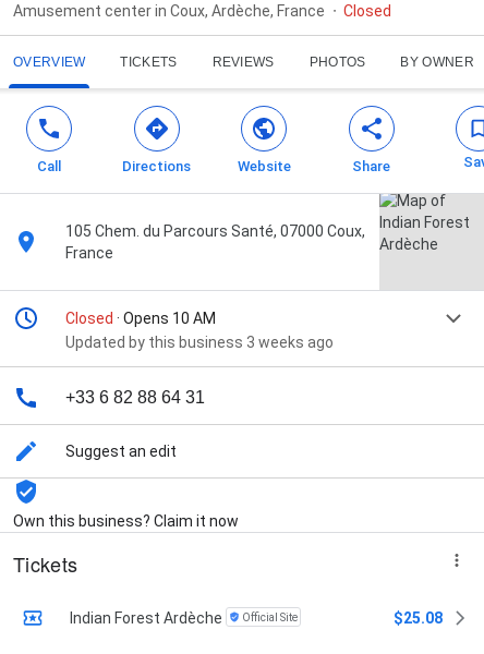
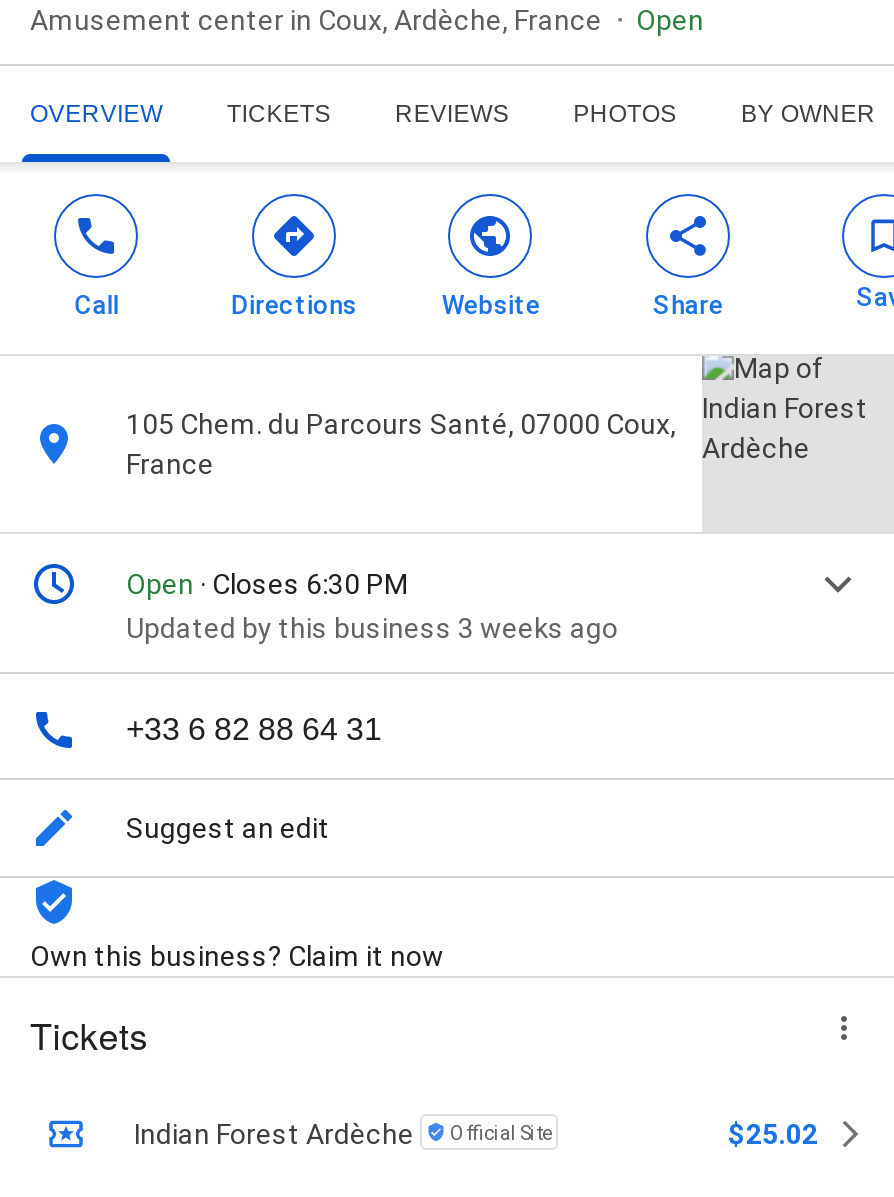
[343,2,391,20] Closed -> [636,4,704,36] Open
[65,310,216,327] Closed · Opens 10 AM -> [126,568,408,600] Open · Closes 6:30 PM
[394,610,443,627] $25.08 -> [728,1118,818,1150] $25.02

